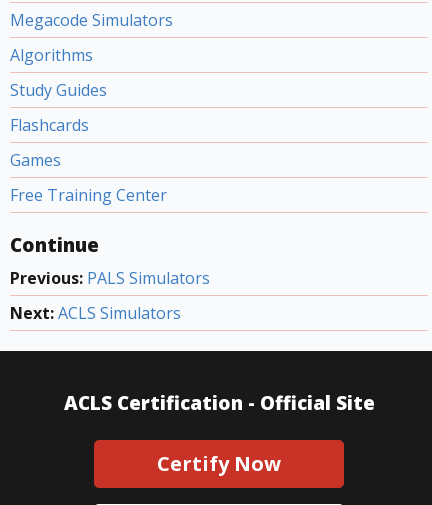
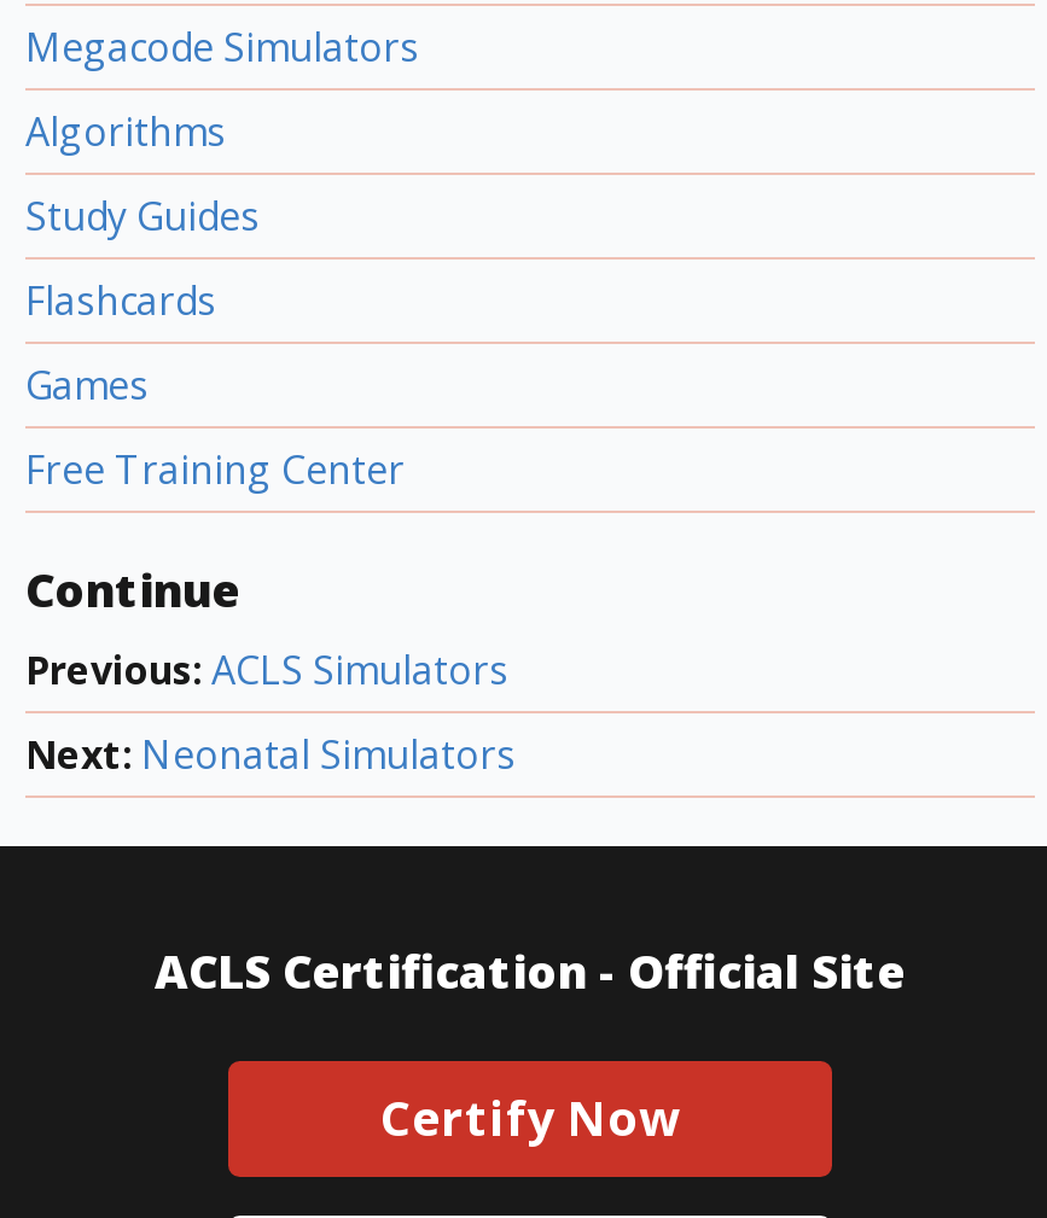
[10,267,210,289] Previous: PALS Simulators -> [25,643,508,697] Previous: ACLS Simulators
[10,302,181,324] Next: ACLS Simulators -> [25,728,516,781] Next: Neonatal Simulators

